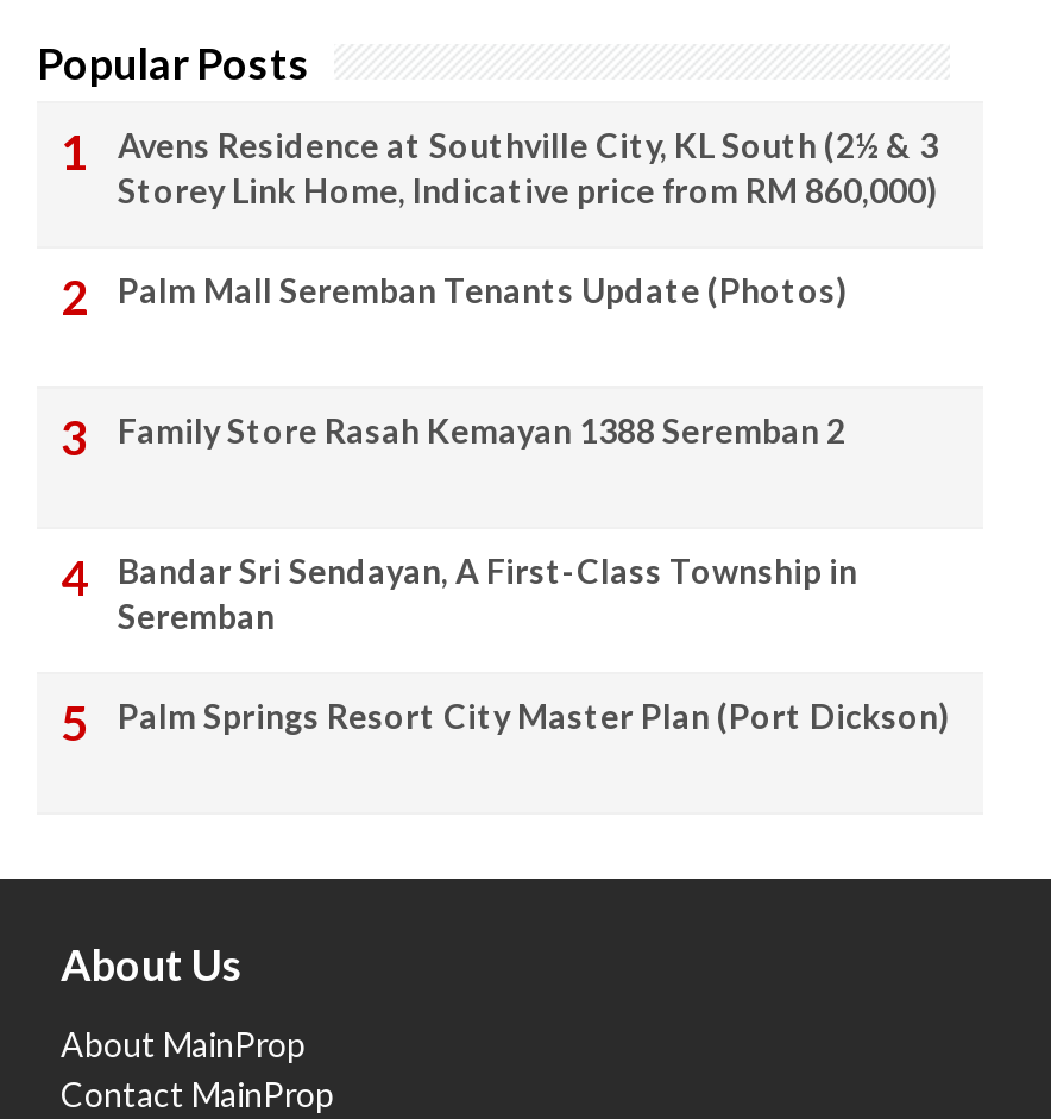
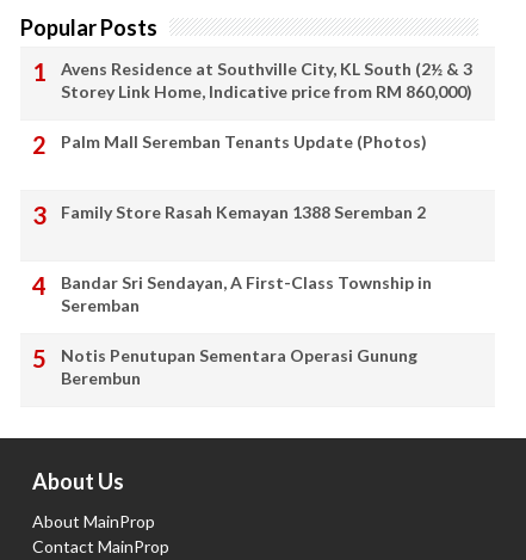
[118,695,950,736] Palm Springs Resort City Master Plan (Port Dickson) -> [61,345,417,388] Notis Penutupan Sementara Operasi Gunung | Berembun

